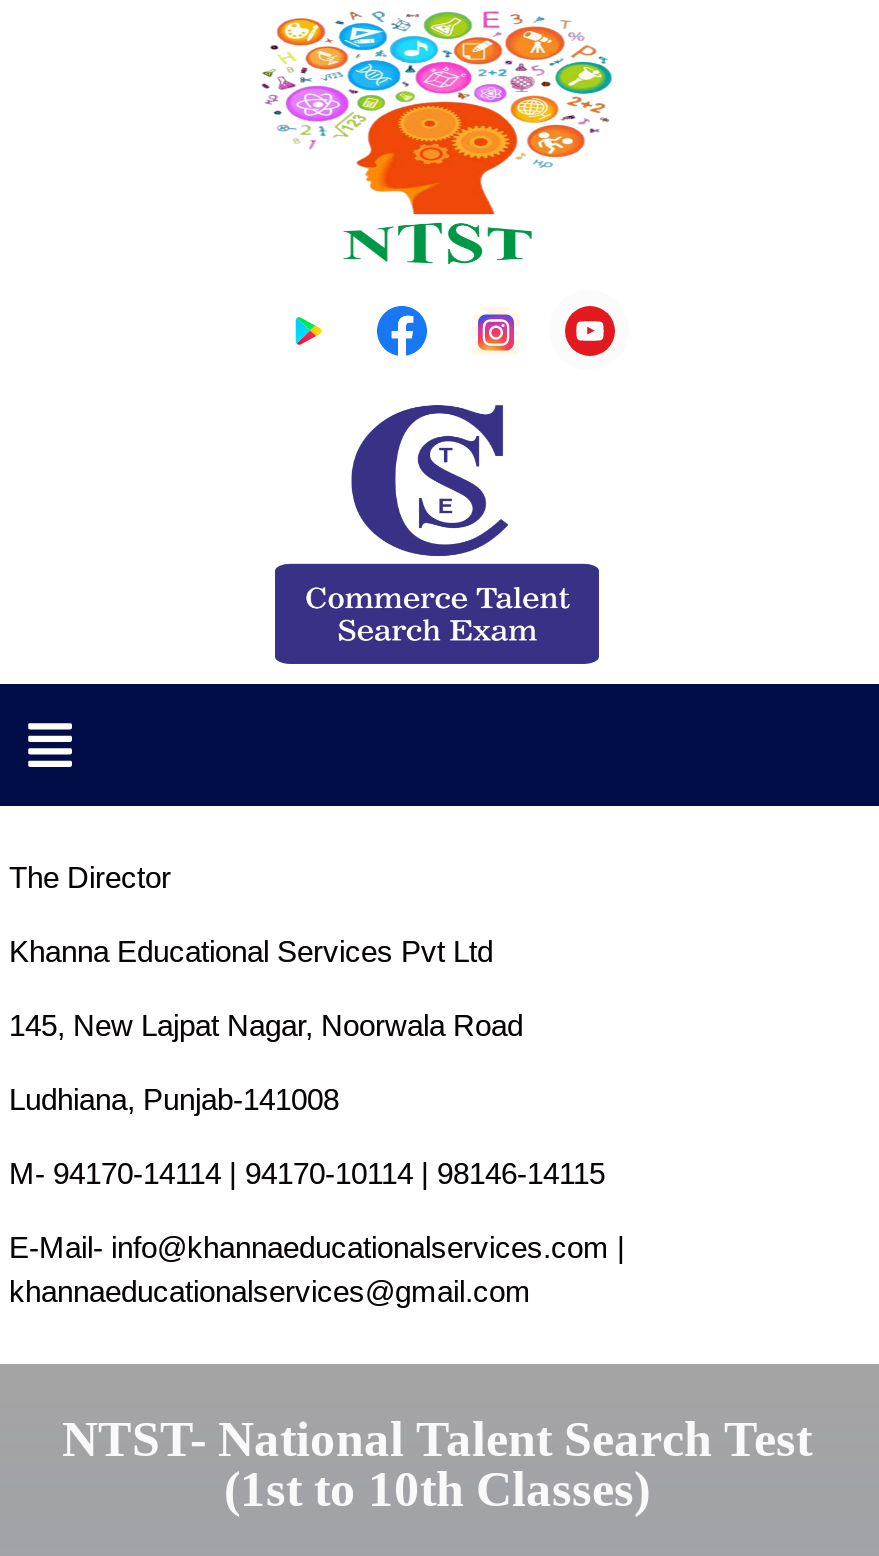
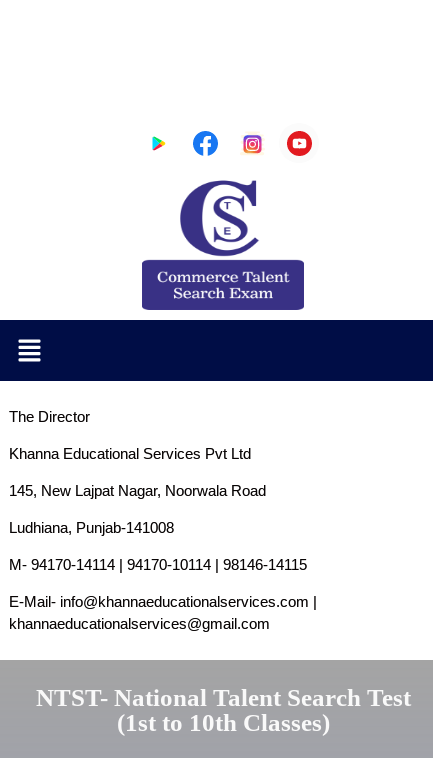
[261,10,613,266] [image] -> none

